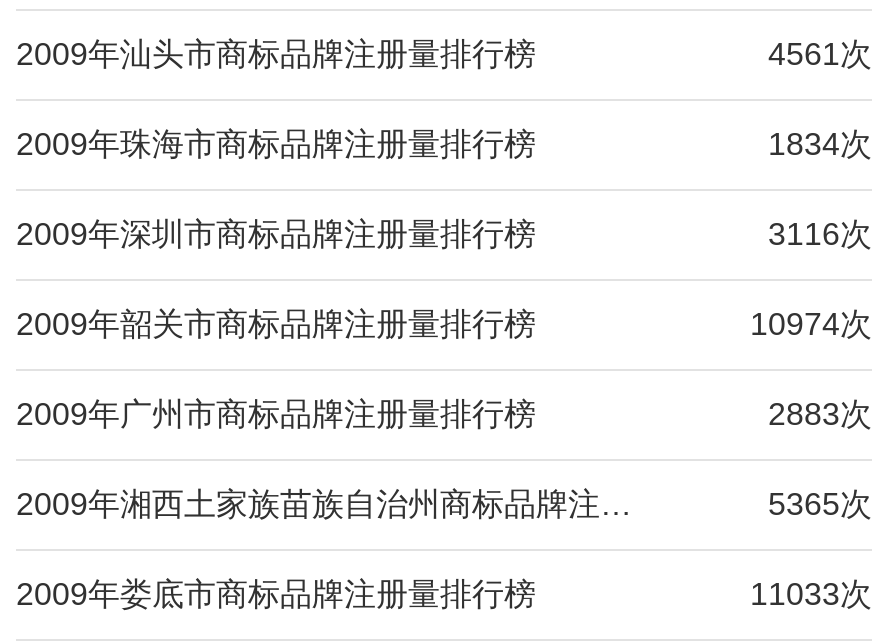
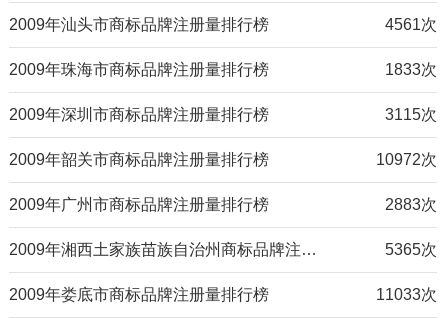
[768,127,872,161] 1834次 -> [385,61,437,78] 1833次
[768,217,872,251] 3116次 -> [385,106,437,123] 3115次
[750,307,872,341] 10974次 -> [376,151,437,168] 10972次

